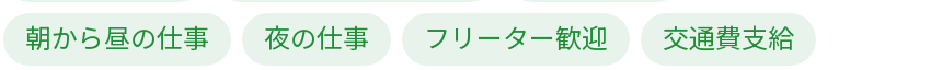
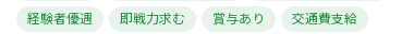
[25,21,608,54] 朝から昼の仕事 | 夜の仕事 | フリーター歓迎 -> [27,10,265,26] 経験者優遇 | 即戦力求む | 賞与あり

